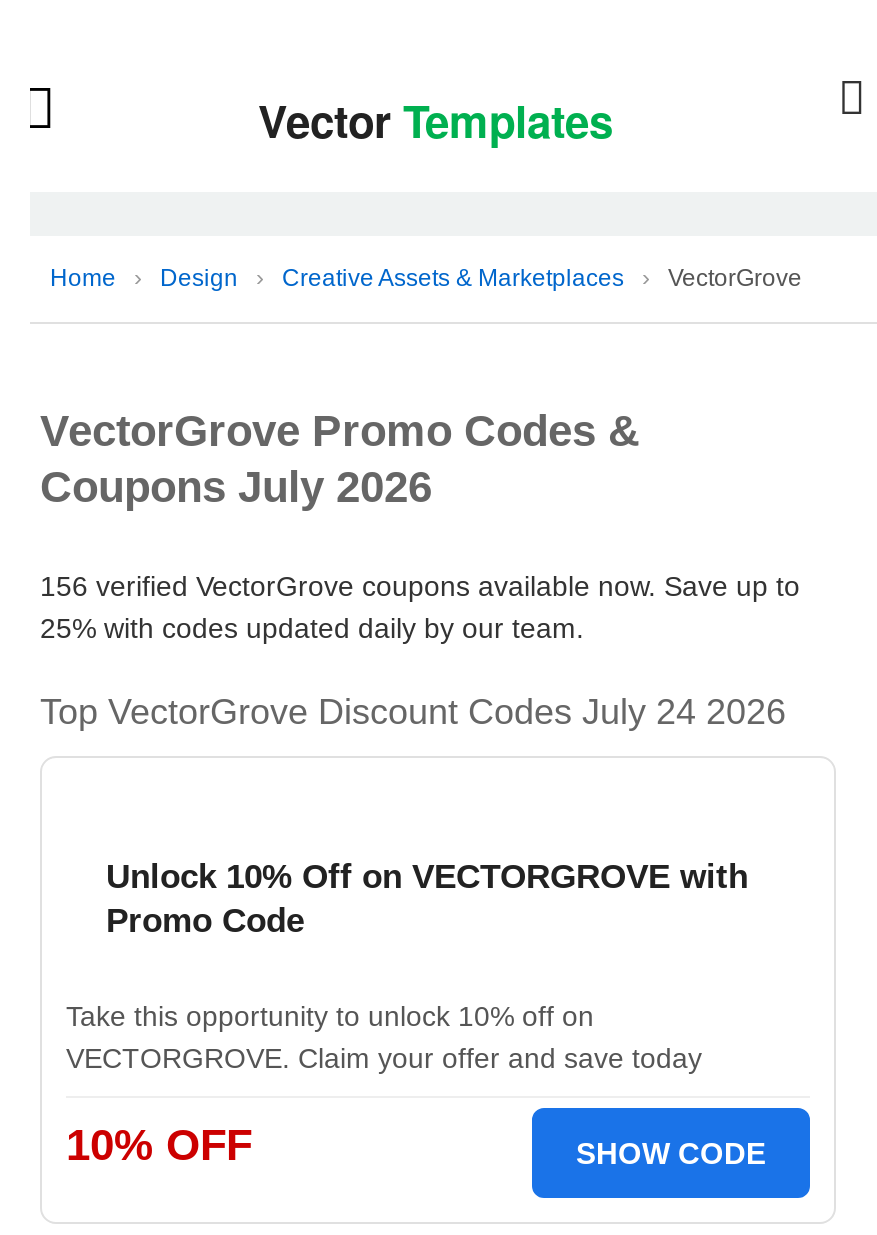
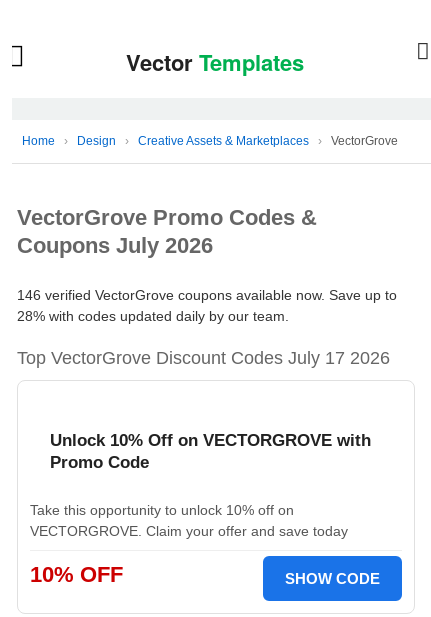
[40,570,800,602] 156 verified VectorGrove coupons available now. Save up to -> [17,287,397,303] 146 verified VectorGrove coupons available now. Save up to
[40,612,584,644] 25% with codes updated daily by our team. -> [17,308,289,324] 28% with codes updated daily by our team.
[40,692,786,732] Top VectorGrove Discount Codes July 24 2026 -> [17,348,390,368] Top VectorGrove Discount Codes July 17 2026

